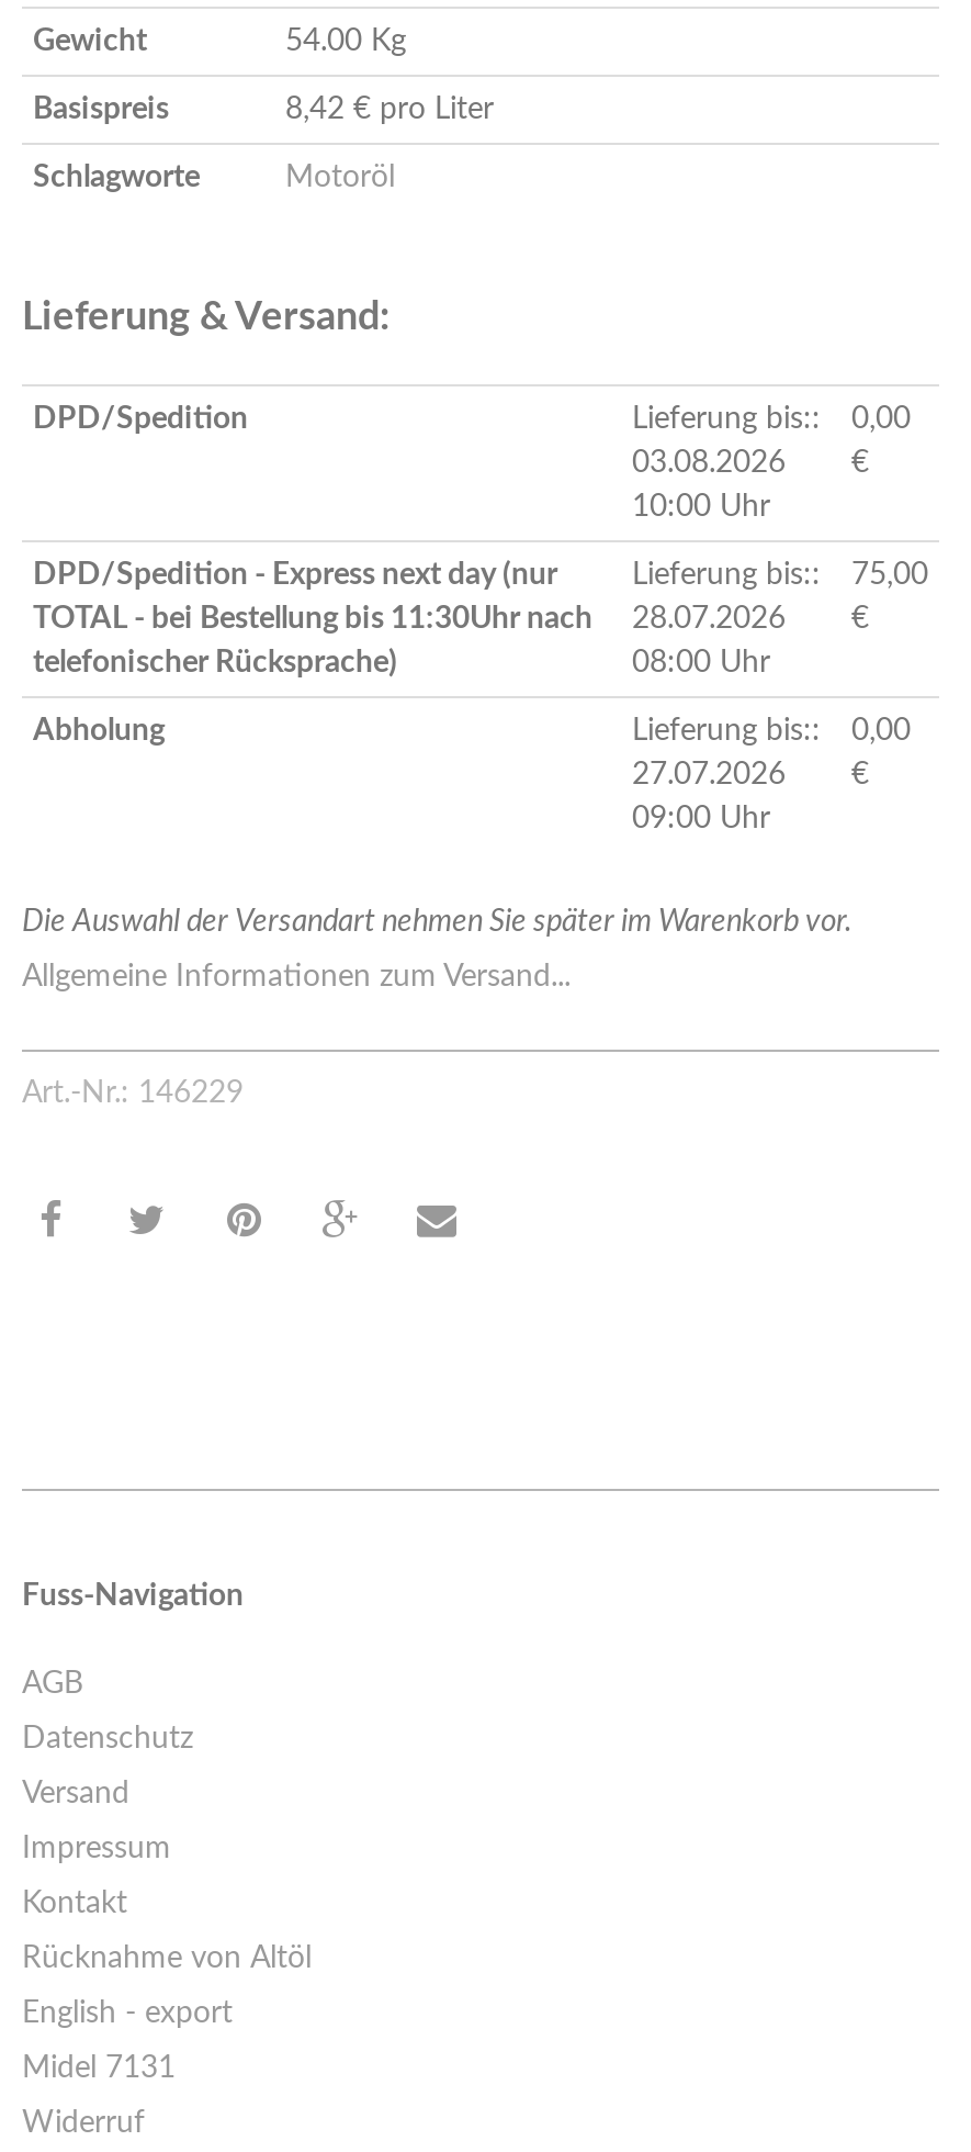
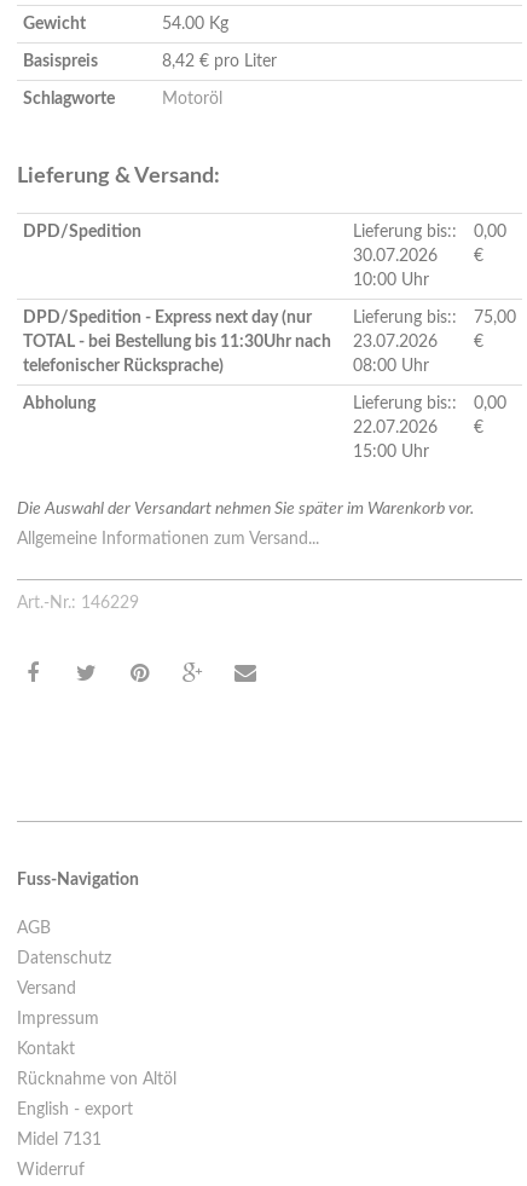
[632,449,786,479] 03.08.2026 -> [353,248,438,265] 30.07.2026
[33,605,786,635] TOTAL - bei Bestellung bis 11:30Uhr nach 28.07.2026 -> [23,334,438,351] TOTAL - bei Bestellung bis 11:30Uhr nach 23.07.2026
[632,760,786,791] 27.07.2026 -> [353,420,438,437] 22.07.2026
[632,804,770,835] 09:00 Uhr -> [353,444,429,461] 15:00 Uhr

